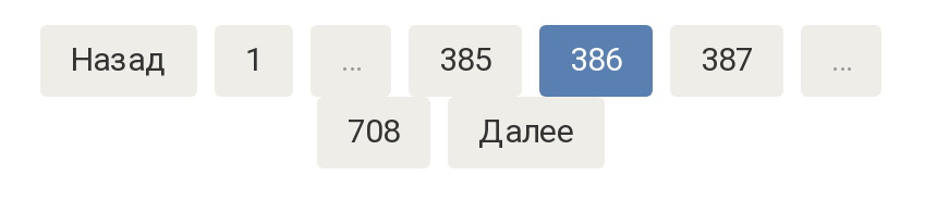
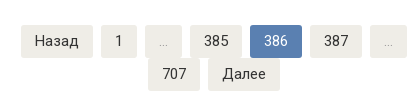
[348,111,574,150] 708 Далее -> [162,65,266,83] 707 Далее

